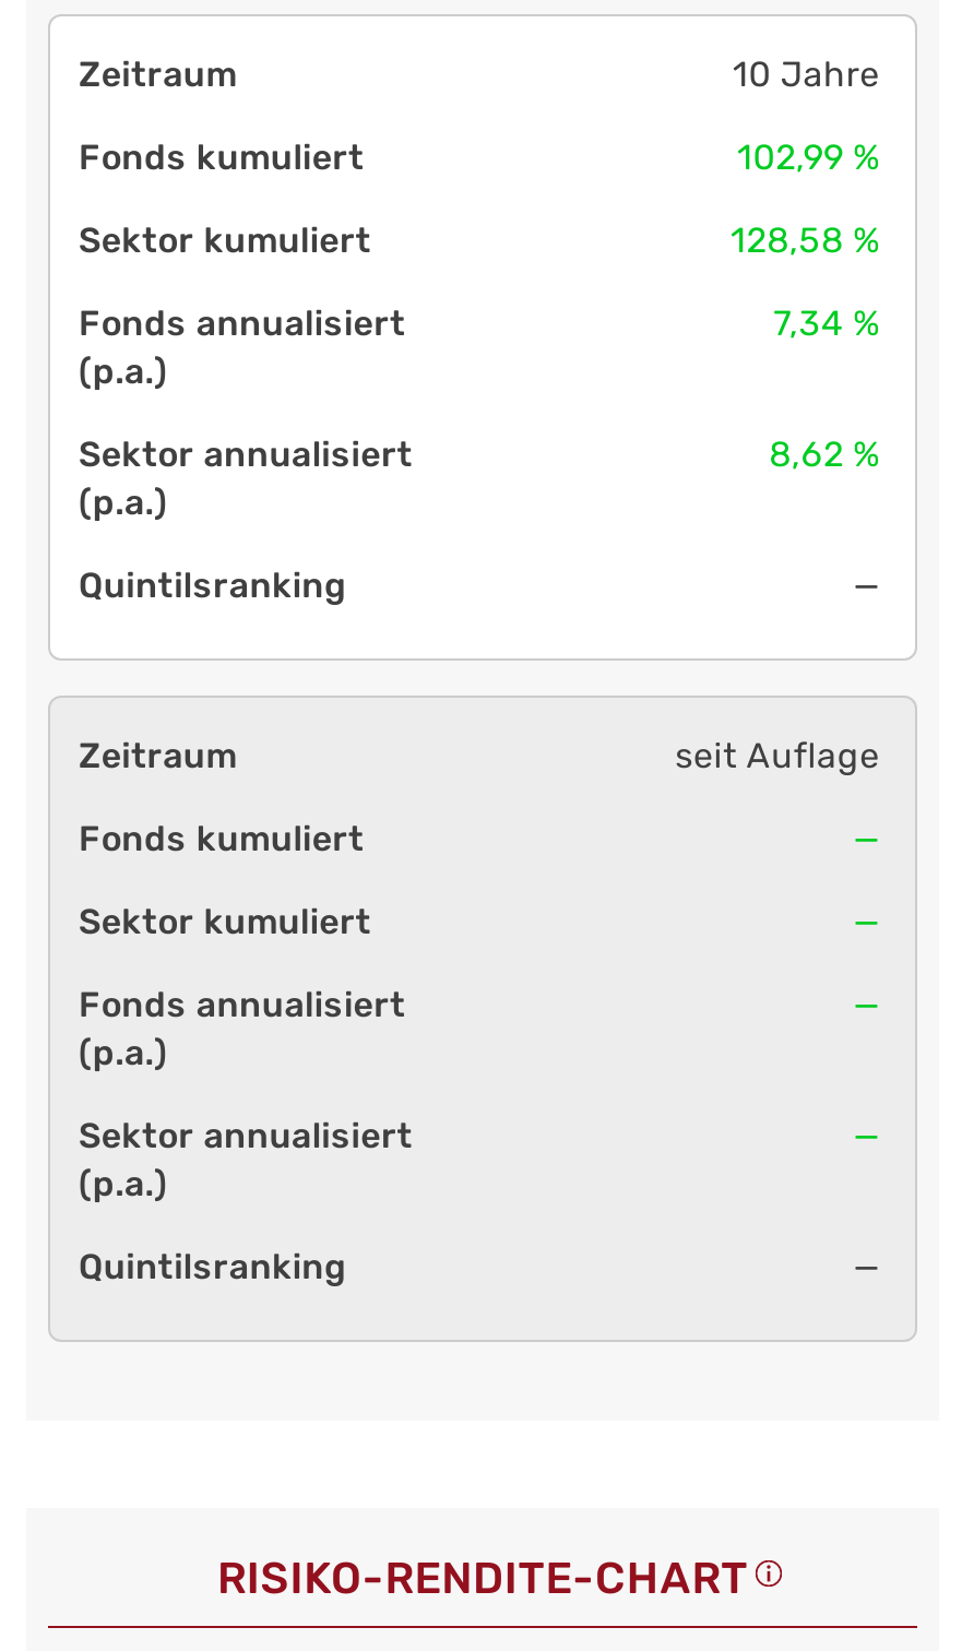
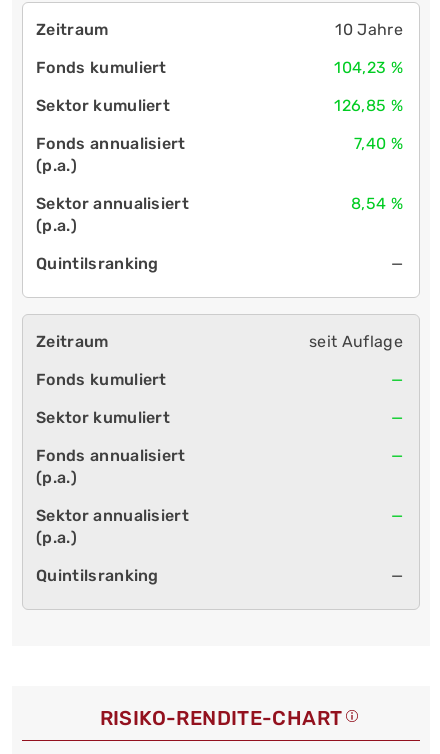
[737,136,880,177] 102,99 % -> [334,58,403,77] 104,23 %
[730,219,880,260] 128,58 % -> [334,96,403,115] 126,85 %
[773,302,880,343] 7,34 % -> [354,134,403,153] 7,40 %
[769,433,880,474] 8,62 % -> [351,194,403,213] 8,54 %

